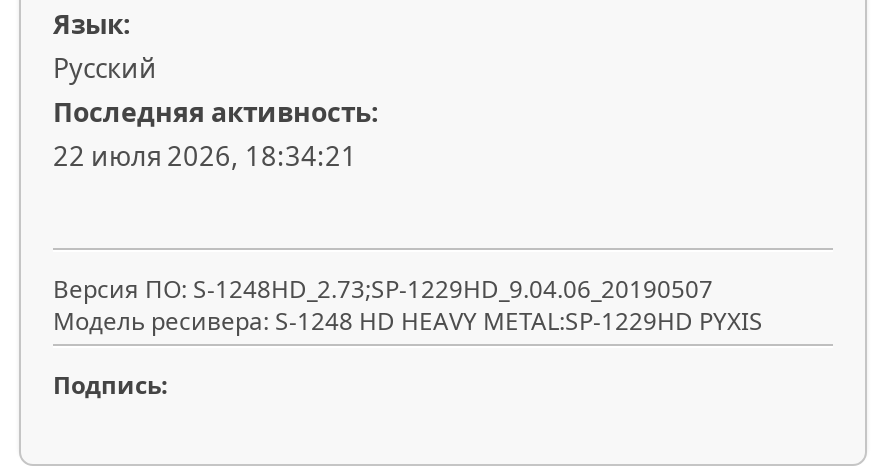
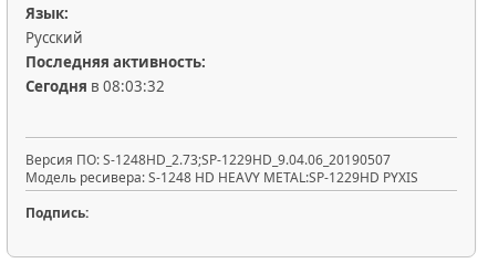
[53,138,357,174] 22 июля 2026, 18:34:21 -> [25,76,165,96] Сегодня в 08:03:32

